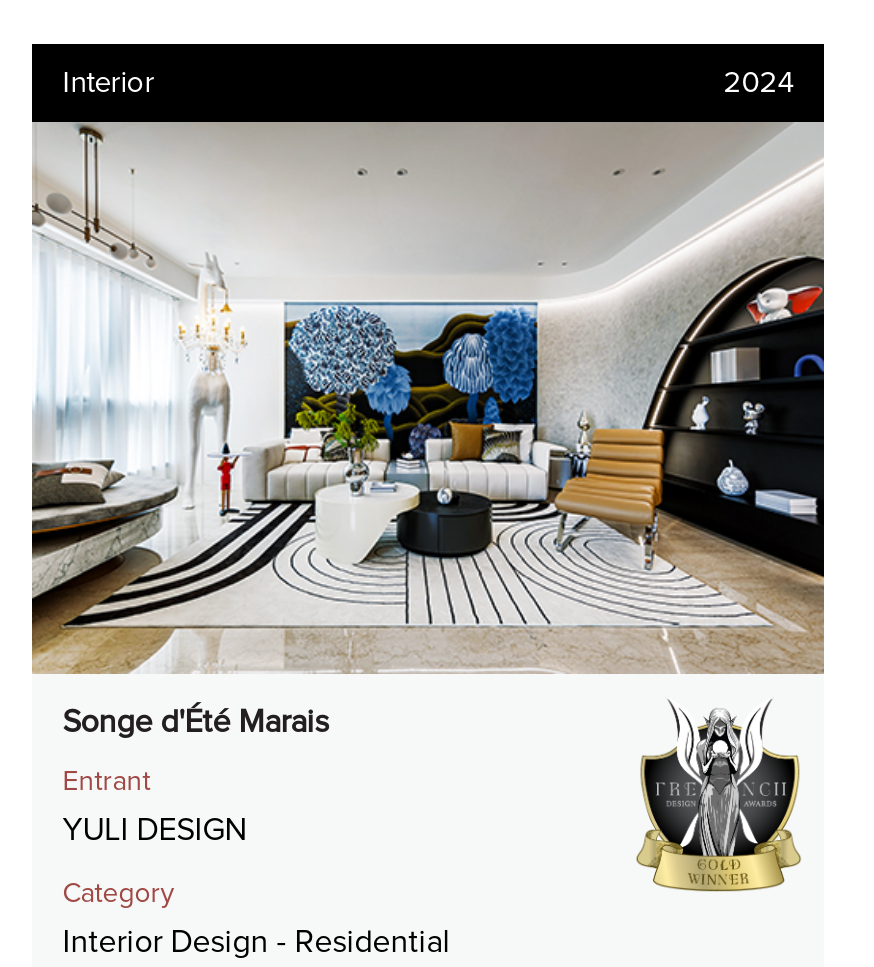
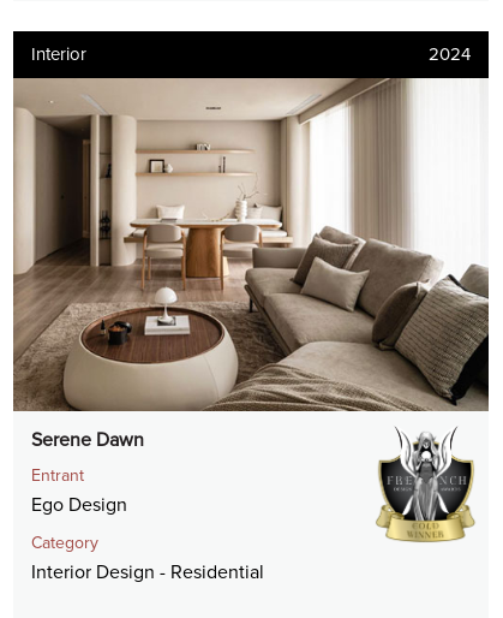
[30,122,826,739] [image] | Songe d'Été Marais -> [12,78,490,450] [image] | Serene Dawn
[62,815,246,847] YULI DESIGN -> [31,496,127,515] Ego Design

